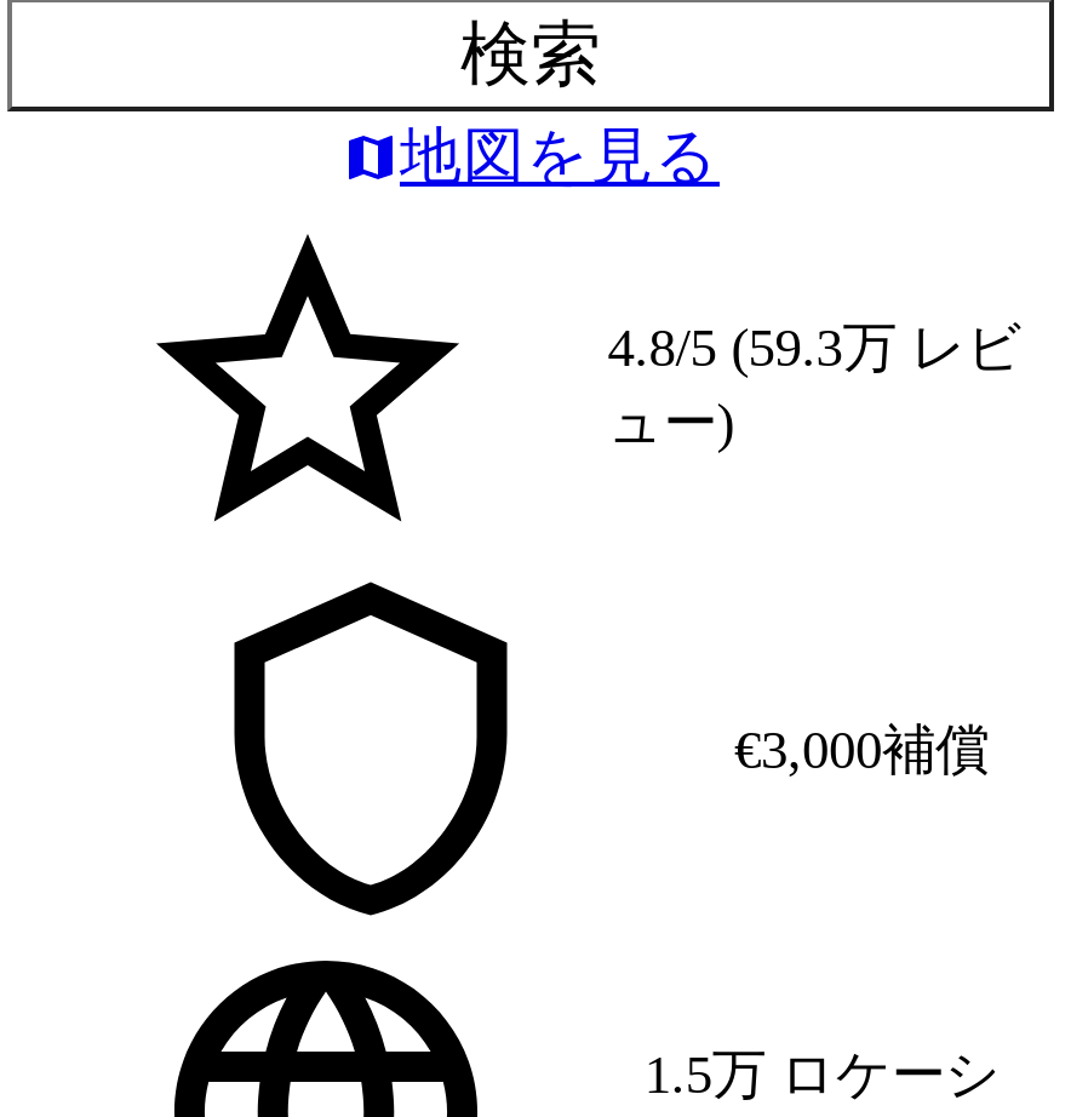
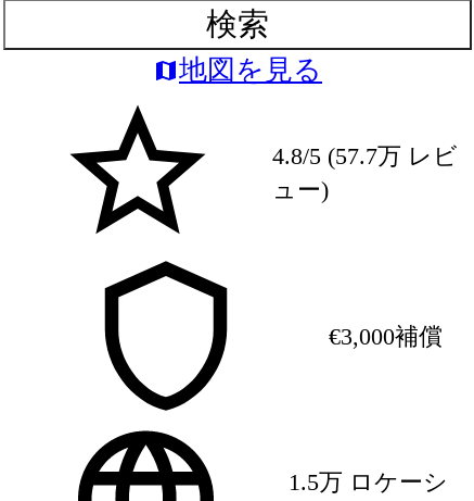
[608,318,1022,379] 4.8/5 (59.3万 レビ -> [272,143,458,170] 4.8/5 (57.7万 レビ

